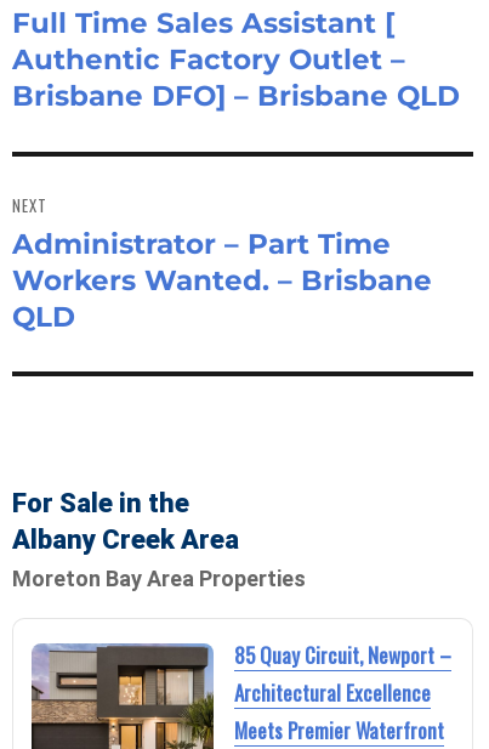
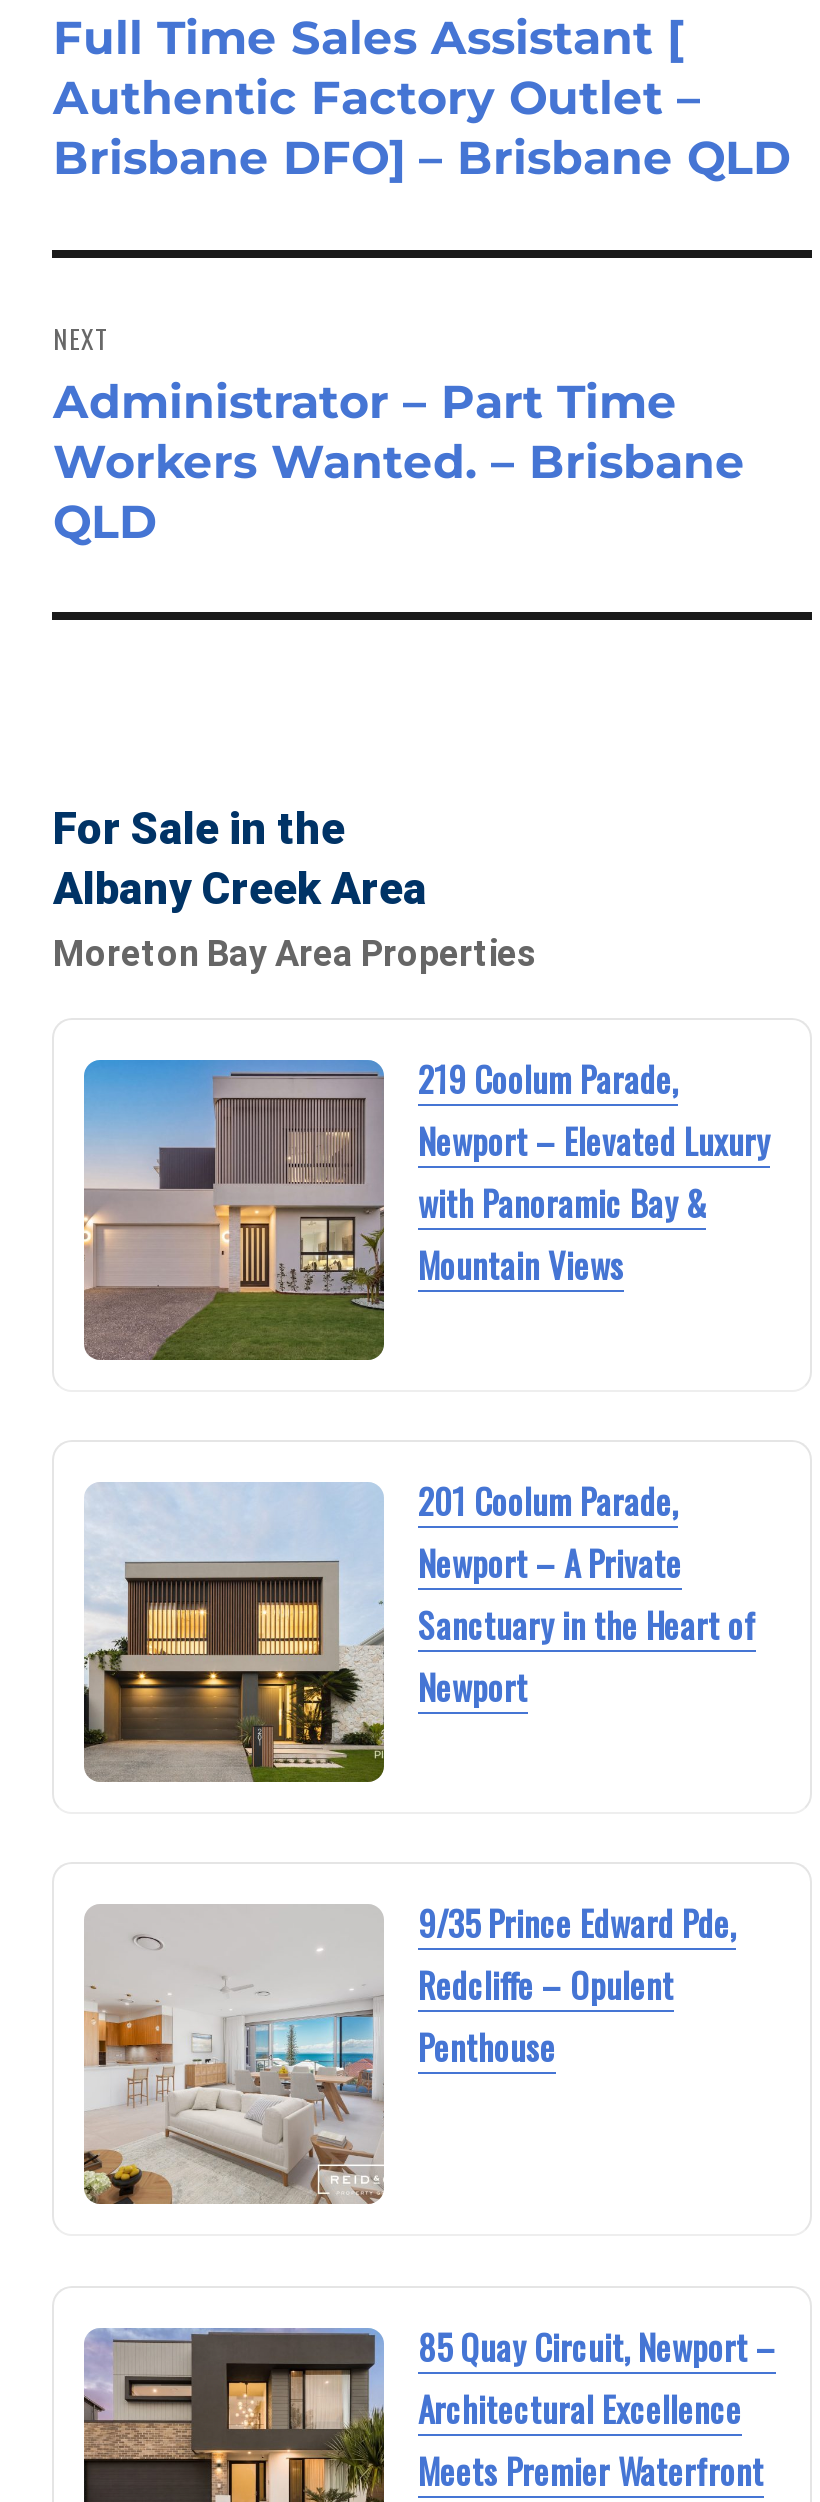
none -> [82,1054,770,1362] [image] | 219 Coolum Parade, | Newport – Elevated Luxury | with Panoramic Bay & | Mountain Views
none -> [82,1476,756,1784] [image] | 201 Coolum Parade, | Newport – A Private | Sanctuary in the Heart of | Newport
none -> [82,1899,736,2206] [image] | 9/35 Prince Edward Pde, | Redcliffe – Opulent | Penthouse

